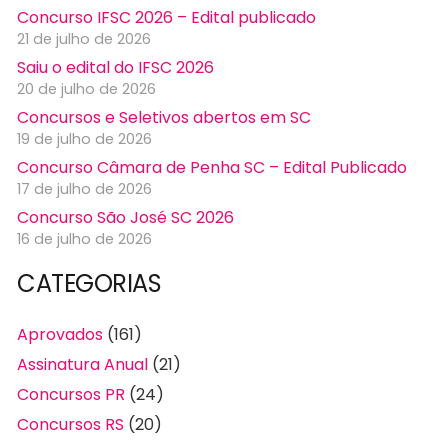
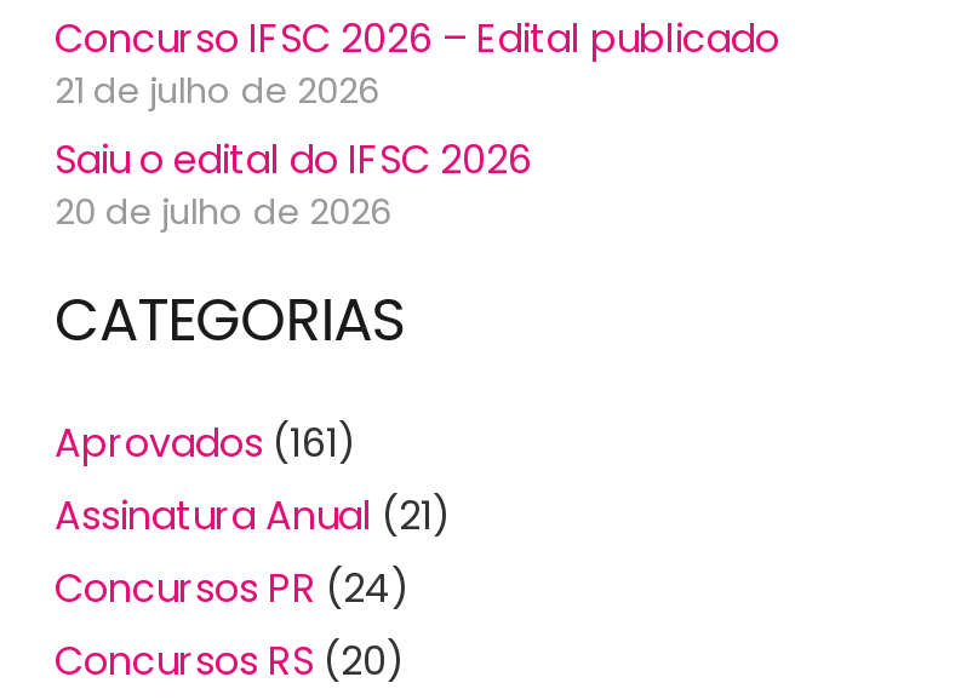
[17,105,407,248] Concursos e Seletivos abertos em SC | 19 de julho de 2026 | Concurso Câmara de Penha SC – Edital Publicado | 17 de julho de 2026 | Concurso São José SC 2026 | 16 de julho de 2026 -> none

